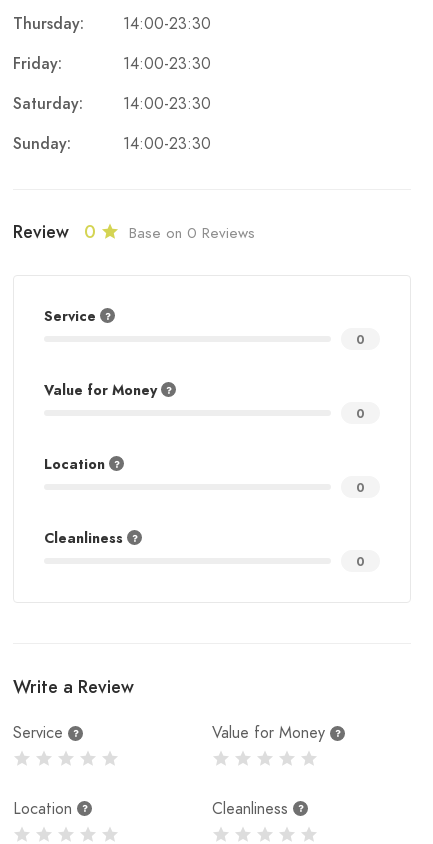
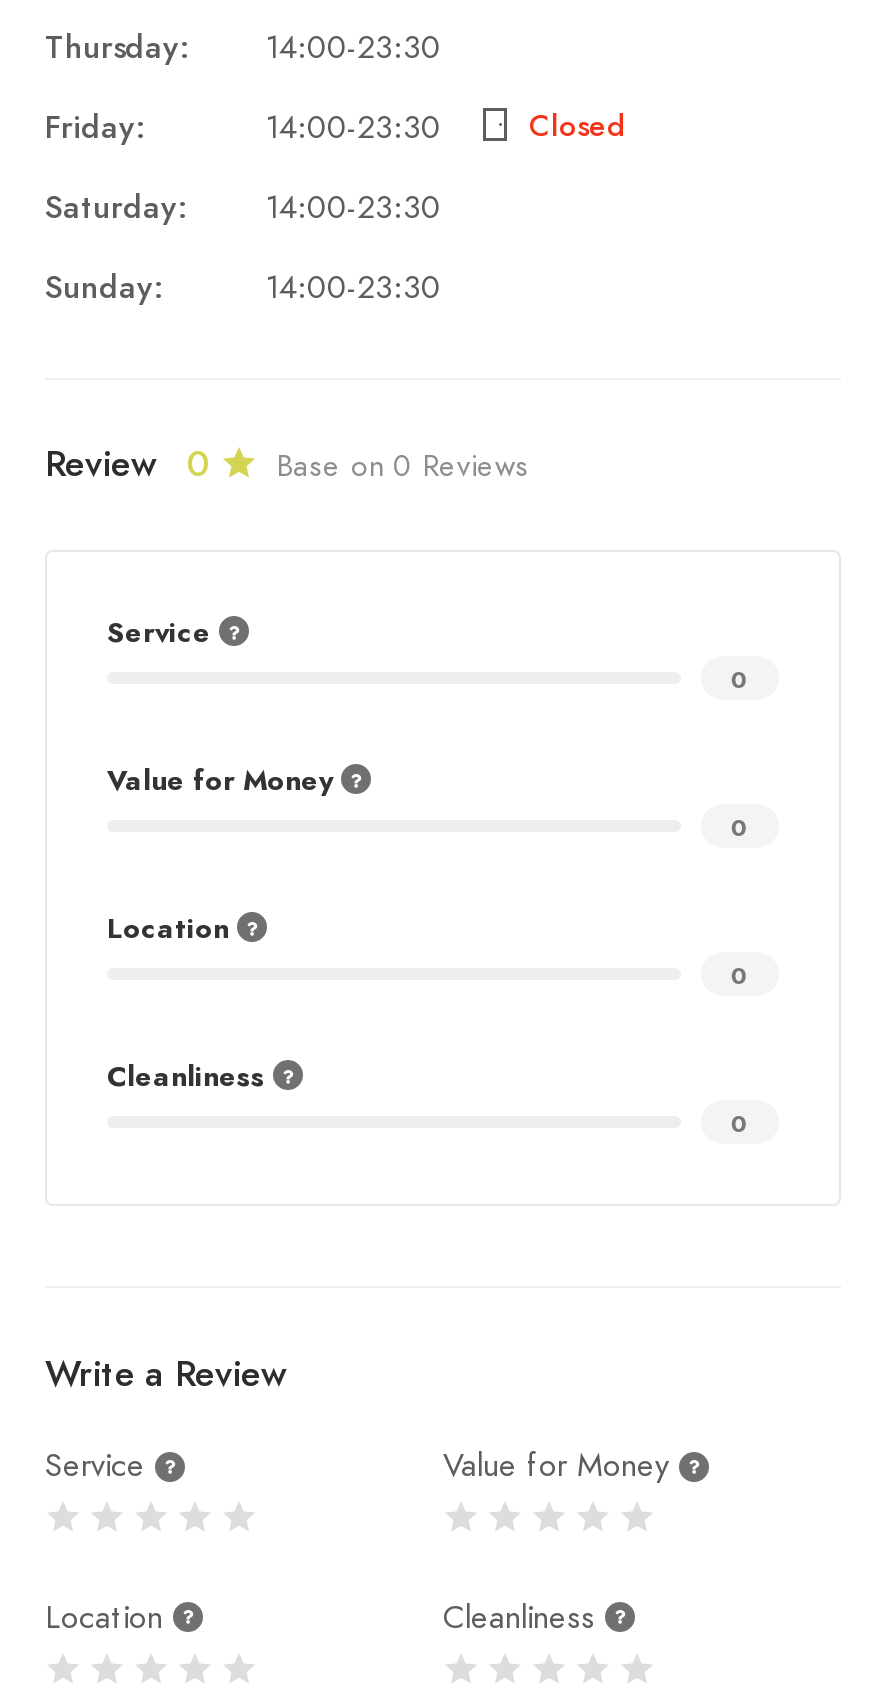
none -> [529,104,627,148] Closed

